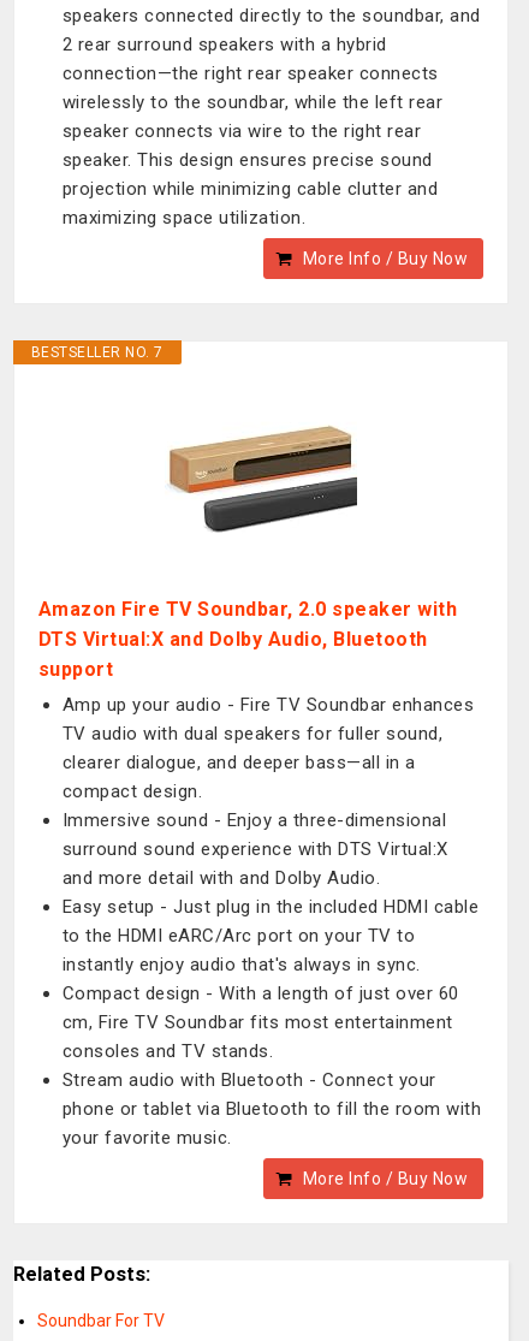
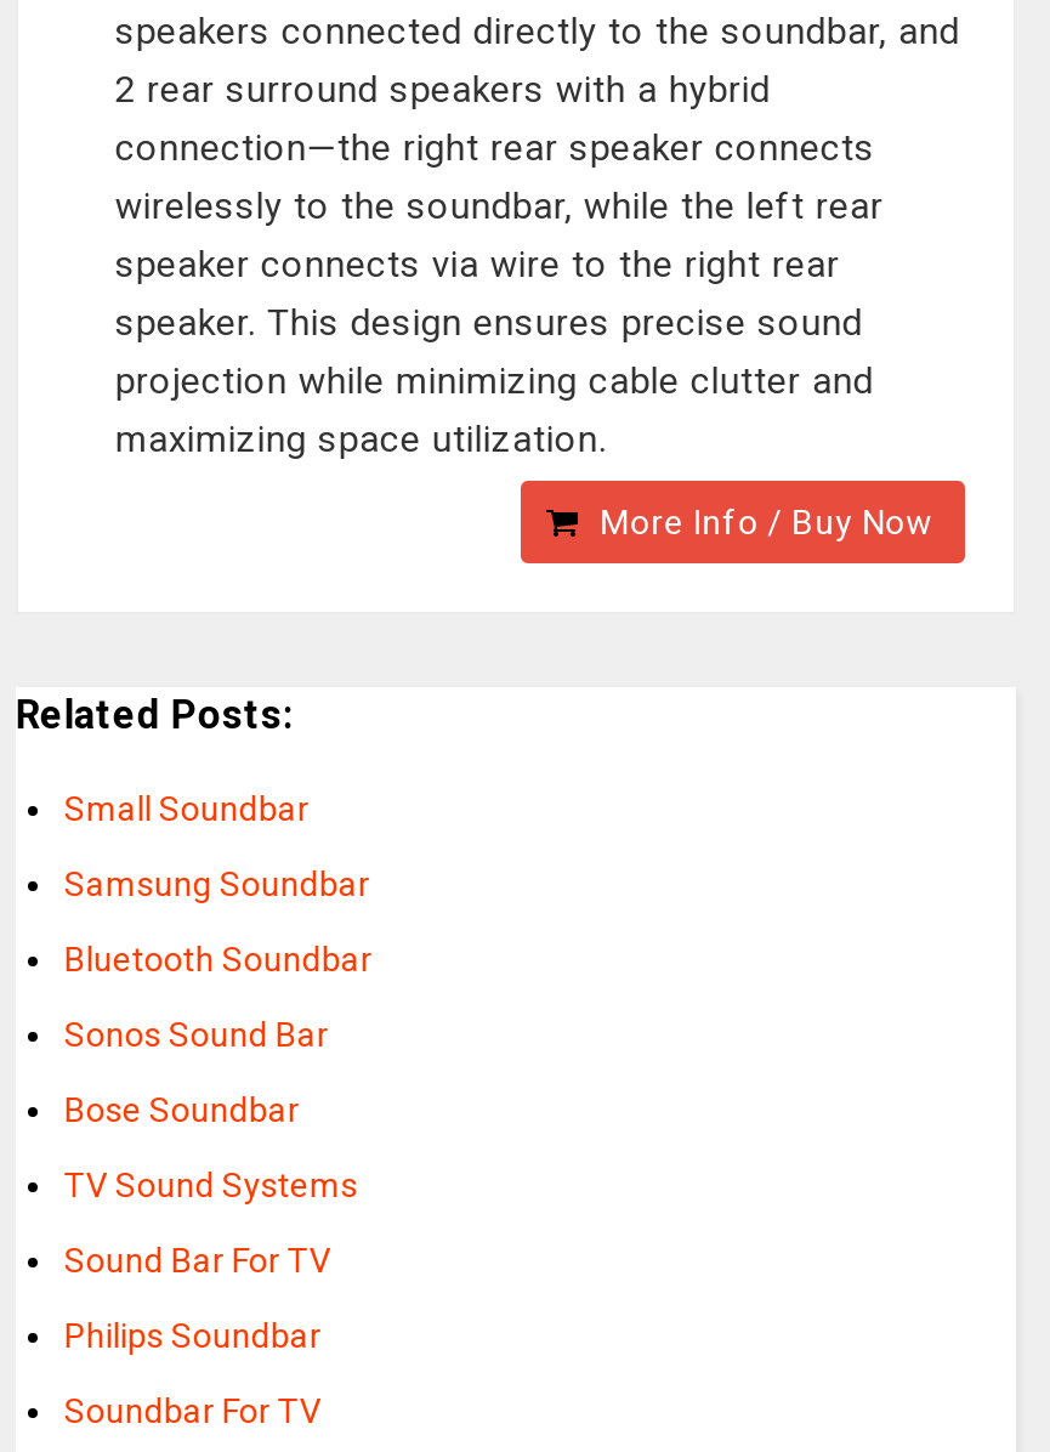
[31,344,163,361] BESTSELLER NO. 7 -> none
[202,425,358,533] [image] -> none
[38,598,481,1188] Amazon Fire TV Soundbar, 2.0 speaker with | DTS Virtual:X and Dolby Audio, Bluetooth | support | Amp up your audio - Fire TV Soundbar enhances | TV audio with dual speakers for fuller sound, | clearer dialogue, and deeper bass—all in a | compact design. | Immersive sound - Enjoy a three-dimensional | surround sound experience with DTS Virtual:X | and more detail with and Dolby Audio. | Easy setup - Just plug in the included HDMI cable | to the HDMI eARC/Arc port on your TV to | instantly enjoy audio that's always in sync. | Compact design - With a length of just over 60 | cm, Fire TV Soundbar fits most entertainment | consoles and TV stands. | Stream audio with Bluetooth - Connect your | phone or tablet via Bluetooth to fill the room with | your favorite music. | More Info / Buy Now -> none
moved [13,1263,150,1286] -> [16,692,292,738]: Related Posts:
none -> [64,790,372,1356] Small Soundbar | Samsung Soundbar | Bluetooth Soundbar | Sonos Sound Bar | Bose Soundbar | TV Sound Systems | Sound Bar For TV | Philips Soundbar

